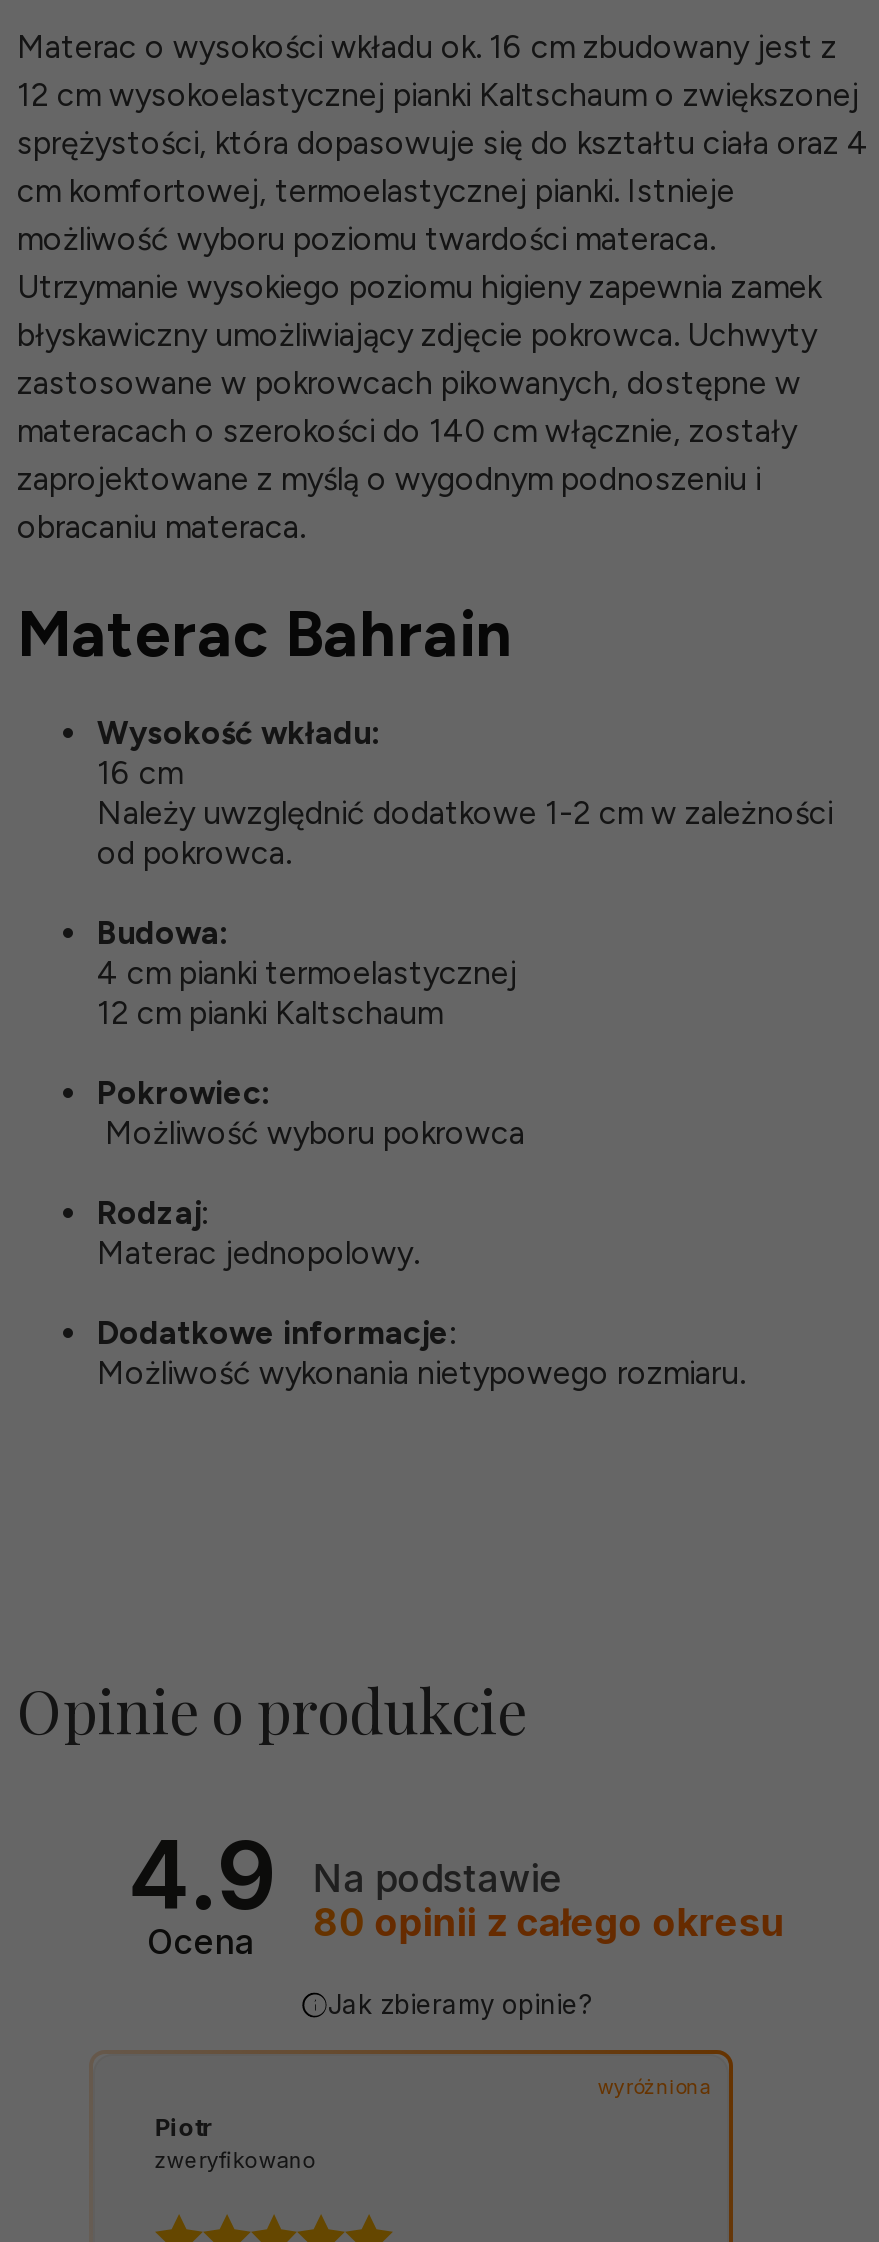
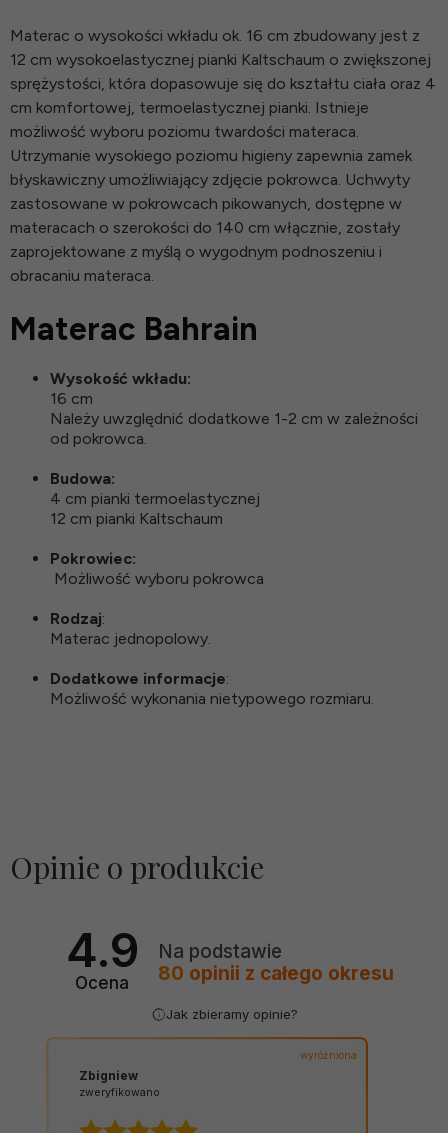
[154,2112,214,2142] Piotr -> [79,1068,138,1083] Zbigniew

